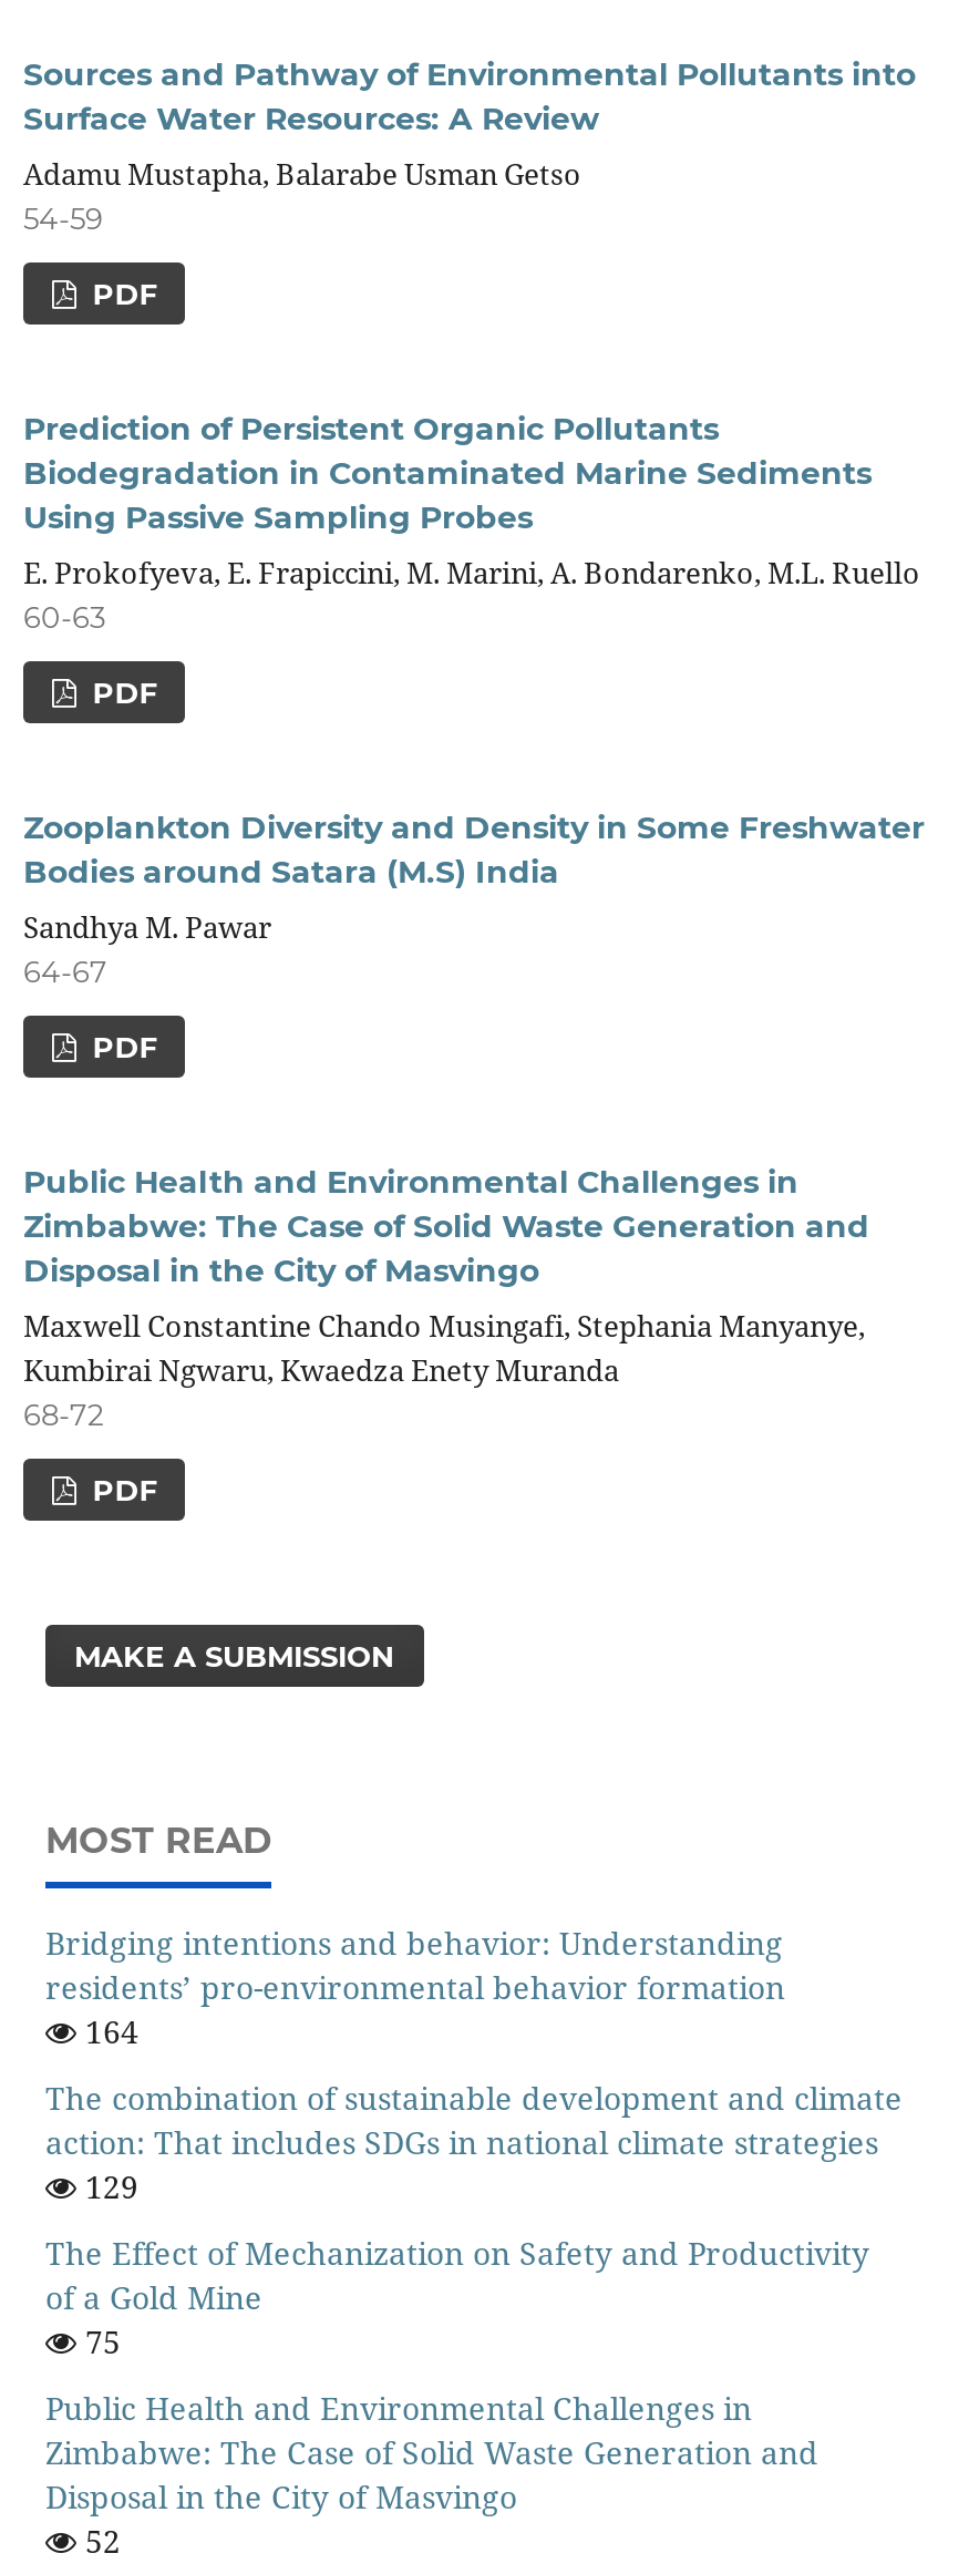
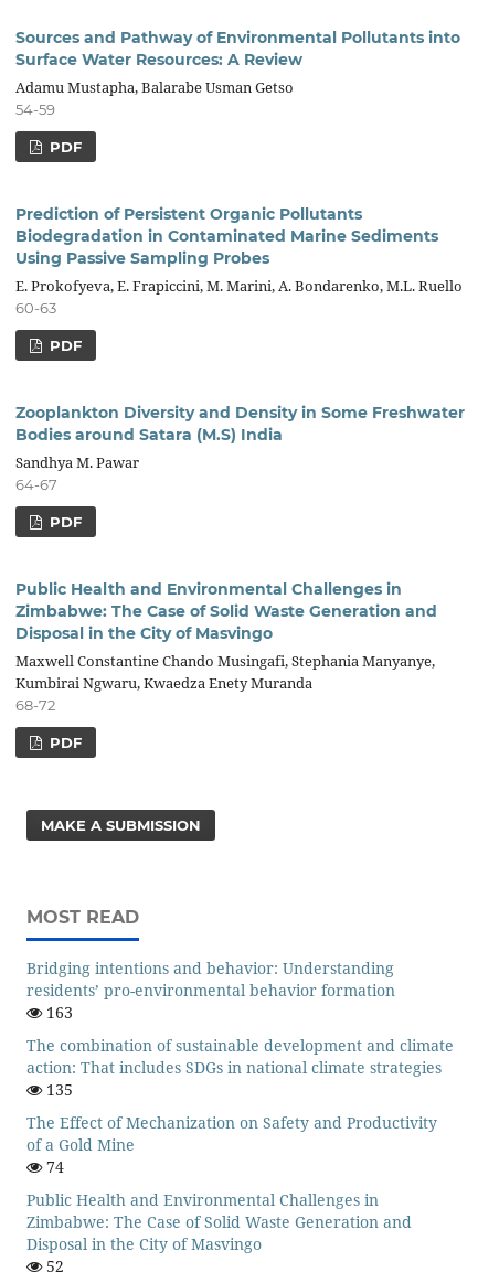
[76,2010,138,2052] 164 -> [42,1001,73,1022] 163
[76,2165,138,2207] 129 -> [42,1079,73,1100] 135
[76,2320,121,2362] 75 -> [42,1156,64,1177] 74

